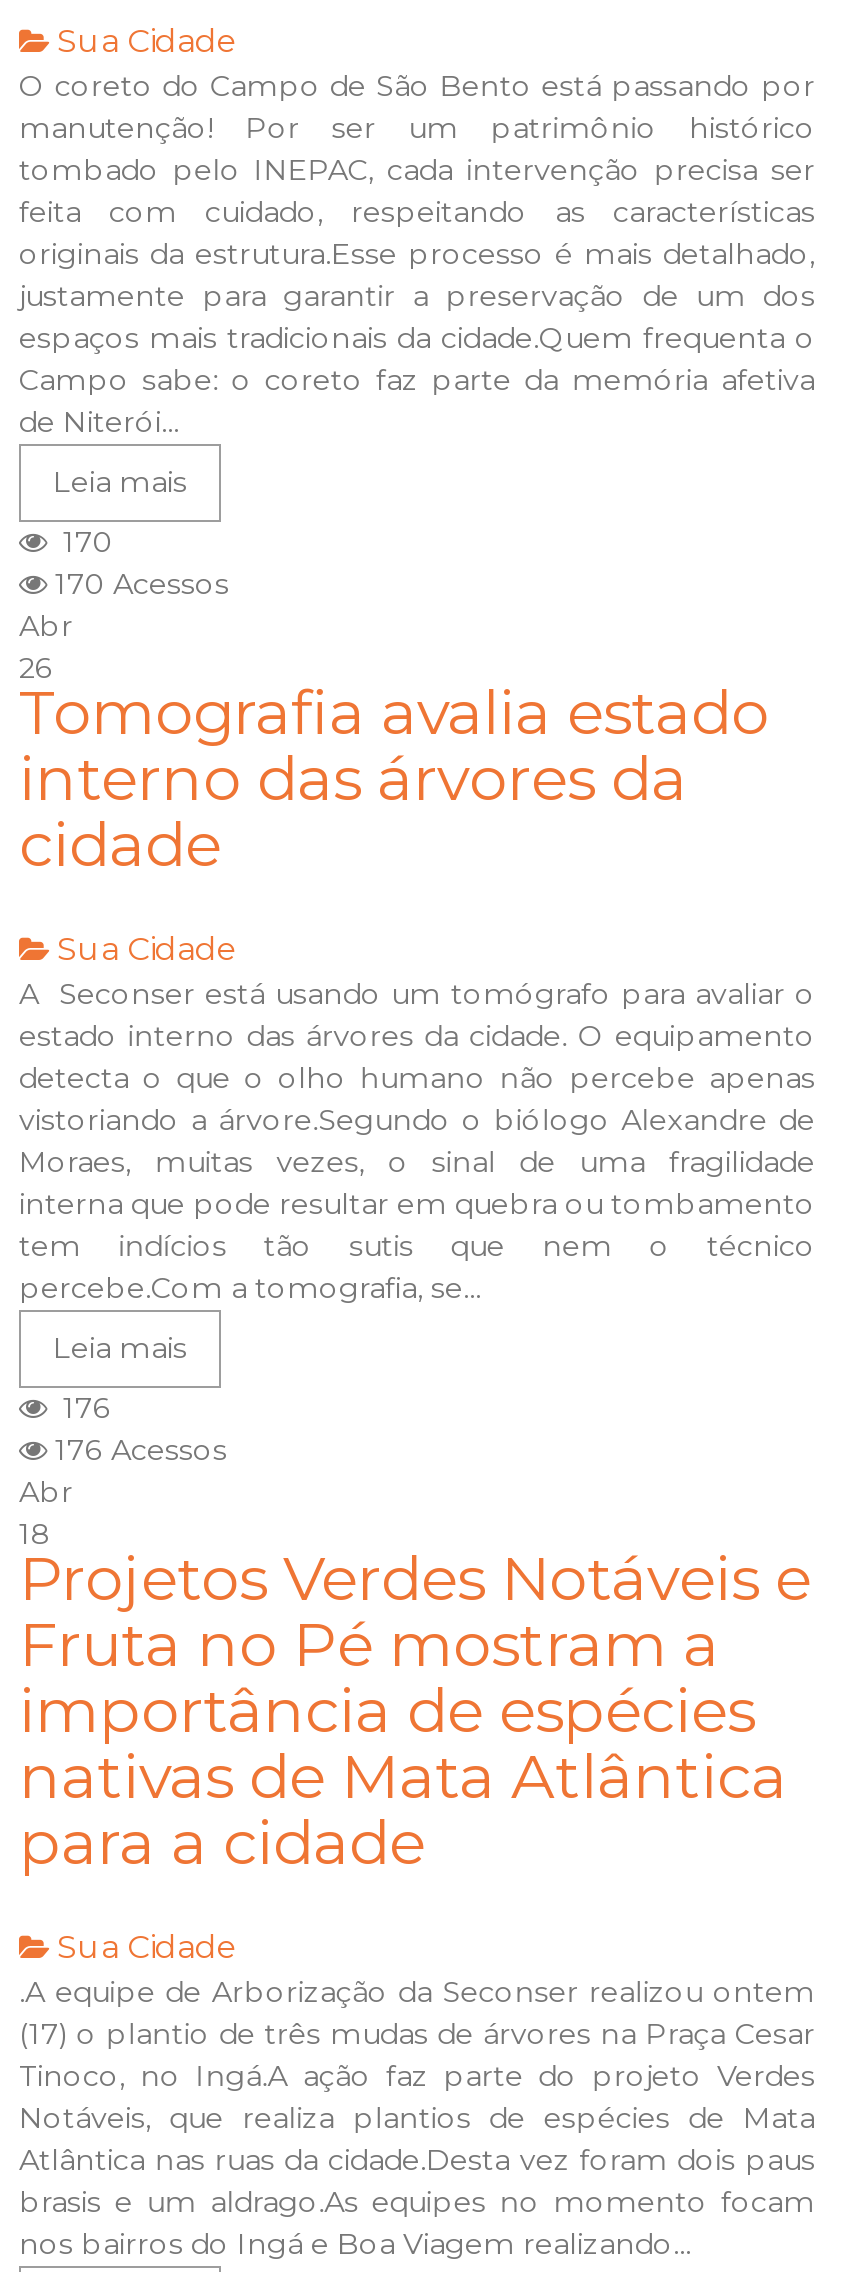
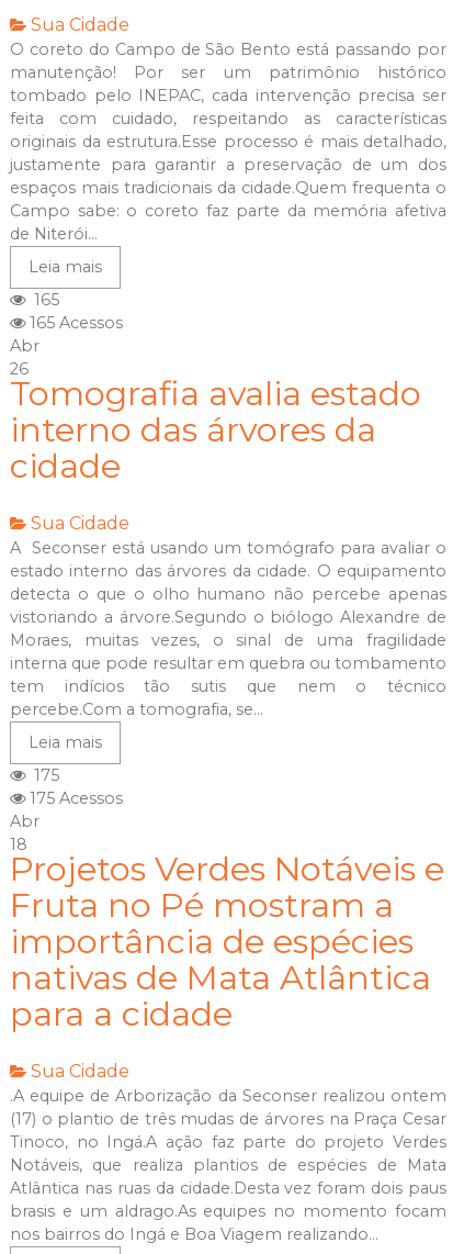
[47,525,113,561] 170 -> [25,290,59,310] 165
[47,567,229,603] 170 Acessos -> [25,313,123,333] 165 Acessos
[47,1391,111,1427] 176 -> [25,766,59,785] 175
[47,1433,227,1469] 176 Acessos -> [25,789,123,809] 175 Acessos

